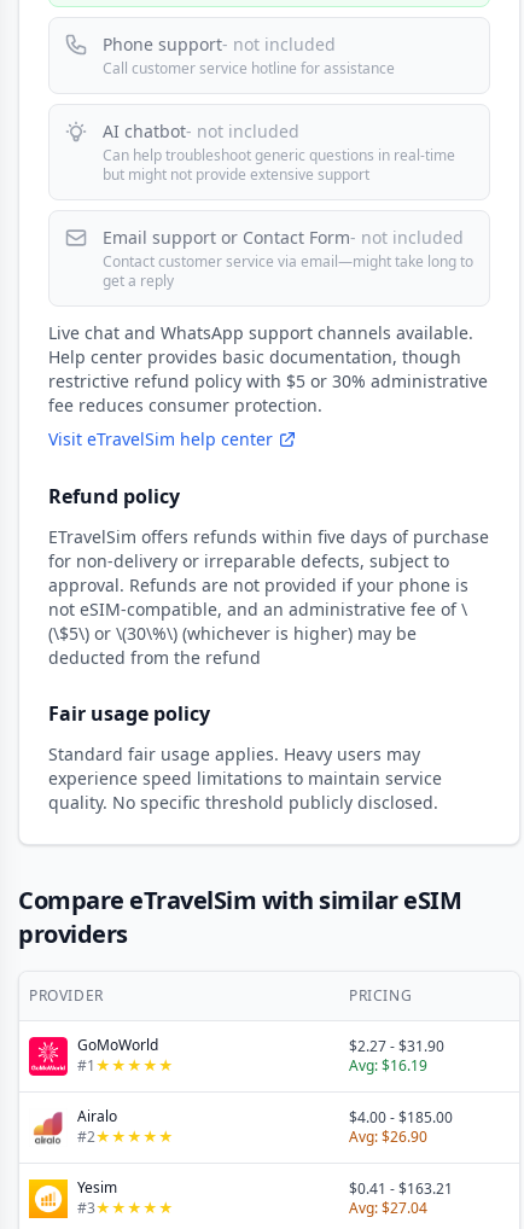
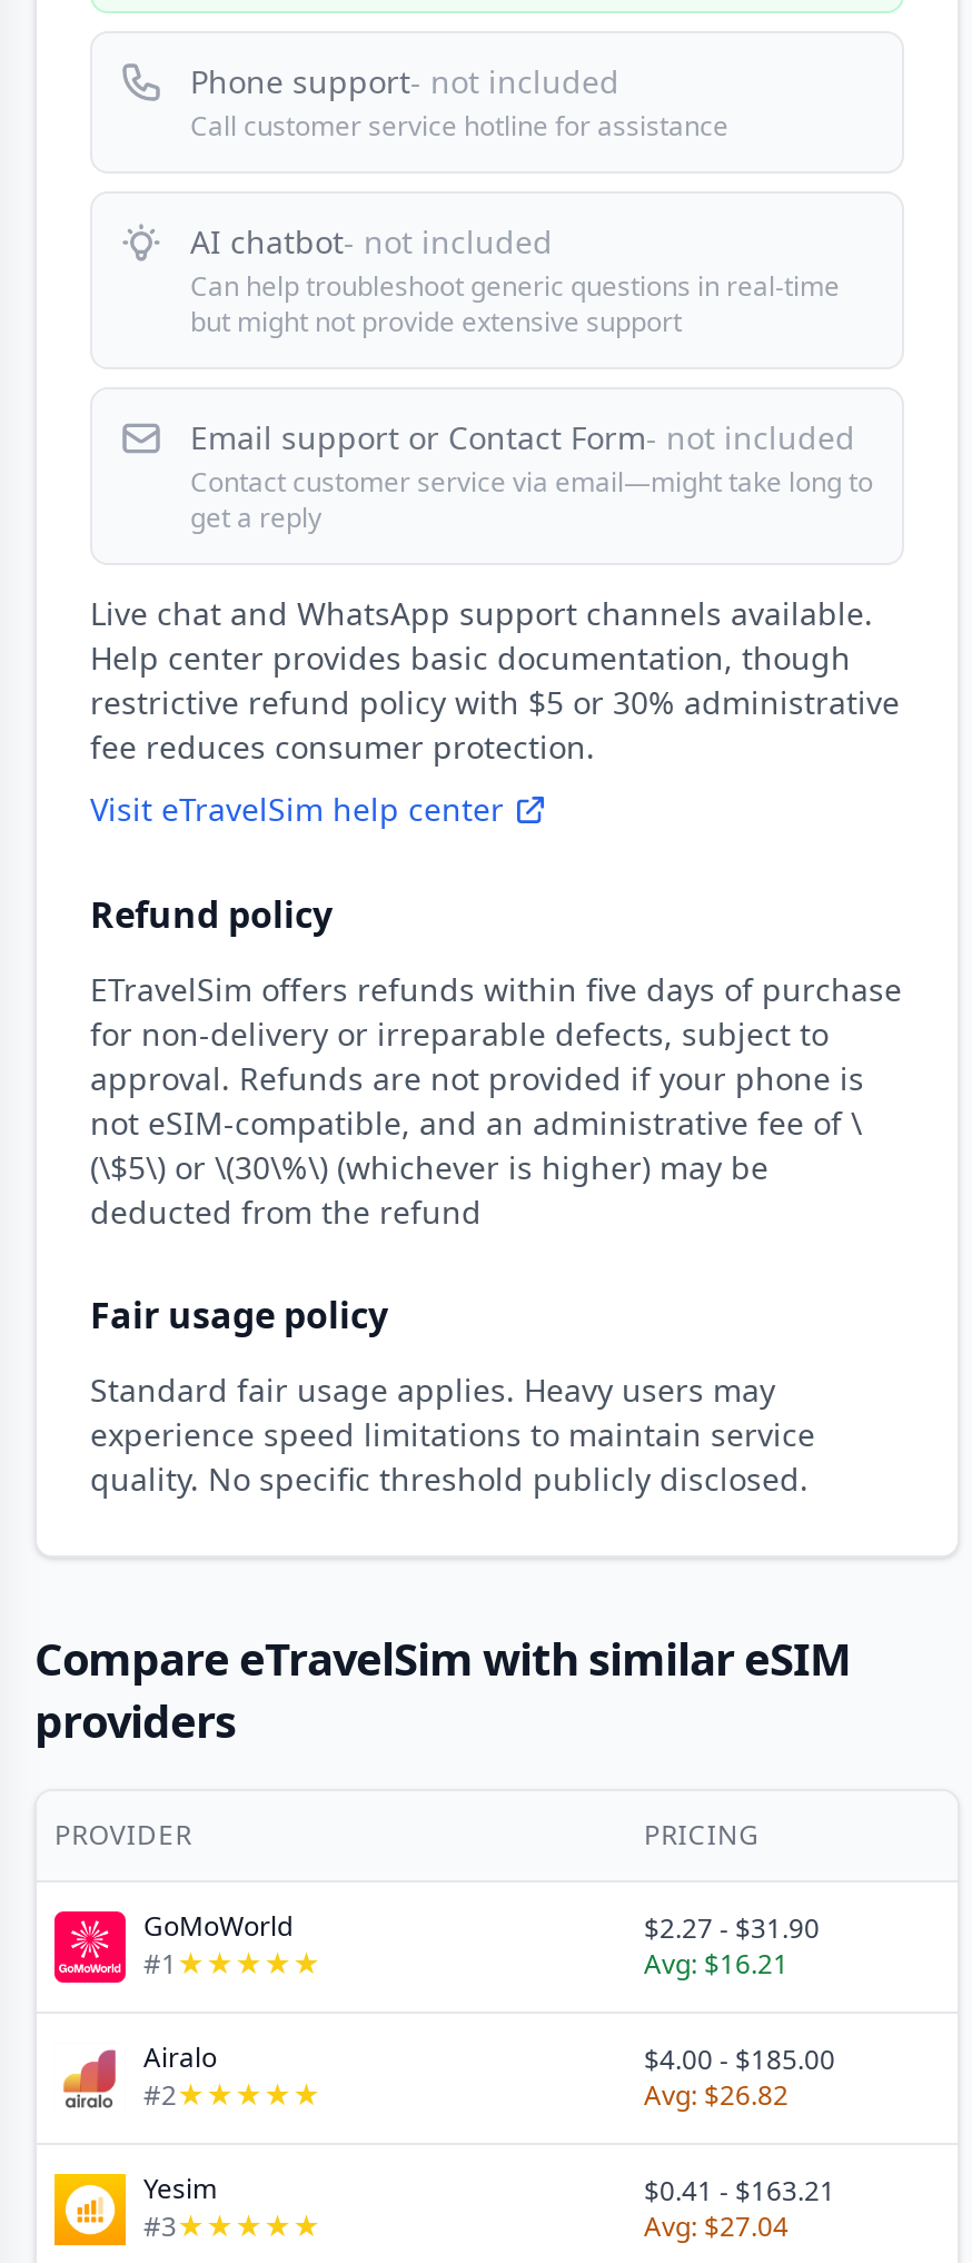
[349,1055,427,1076] Avg: $16.19 -> [644,1945,788,1983] Avg: $16.21
[349,1126,427,1147] Avg: $26.90 -> [644,2076,788,2114] Avg: $26.82

